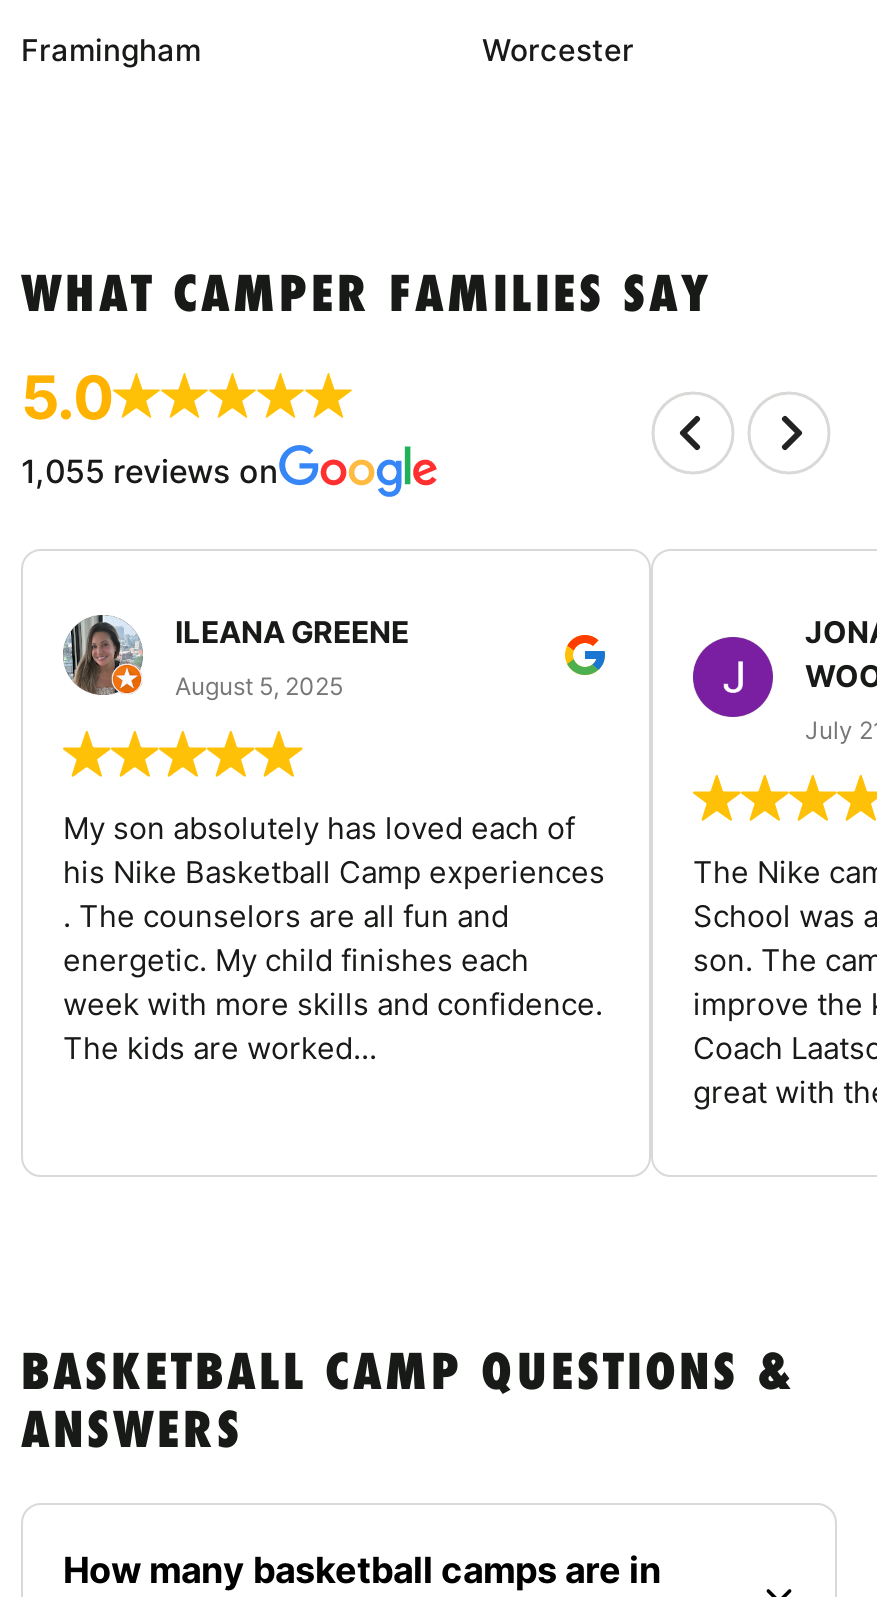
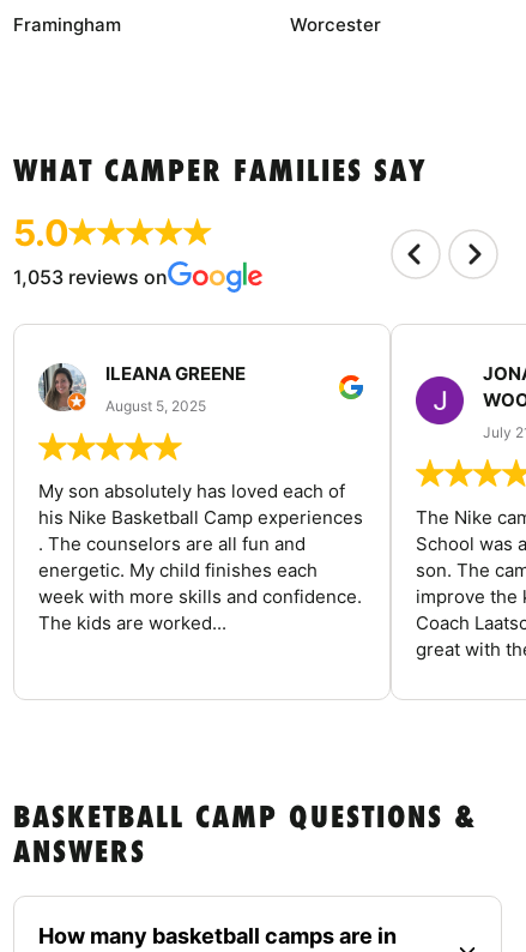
[21,450,279,490] 1,055 reviews on -> [13,265,168,289] 1,053 reviews on

